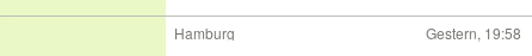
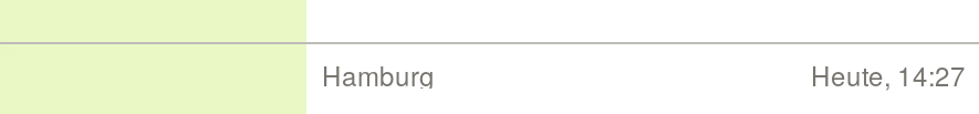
[426,23,521,43] Gestern, 19:58 -> [811,55,966,93] Heute, 14:27

